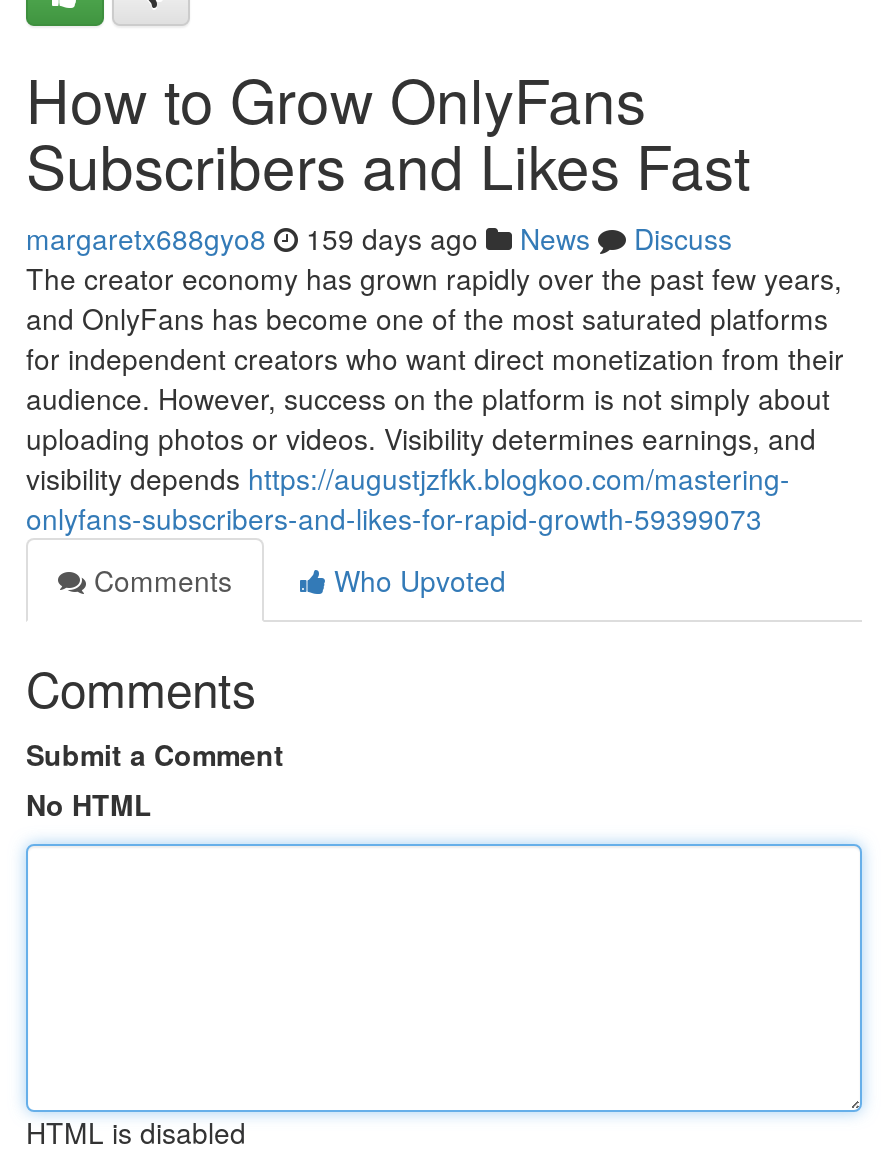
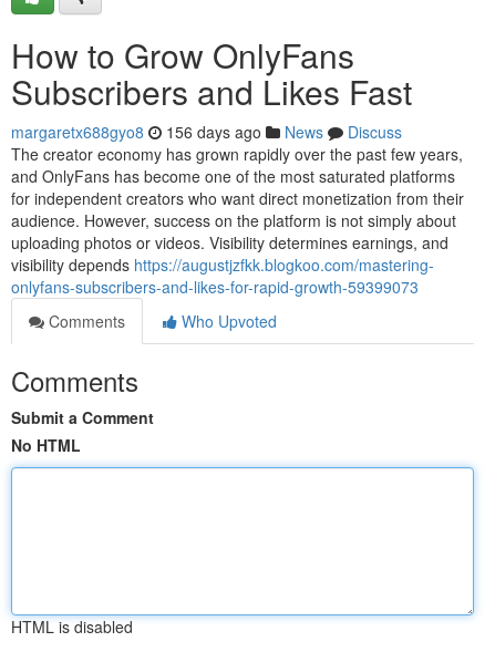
[26,218,732,258] margaretx688gyo8 159 days ago News Discuss -> [11,121,402,143] margaretx688gyo8 156 days ago News Discuss

